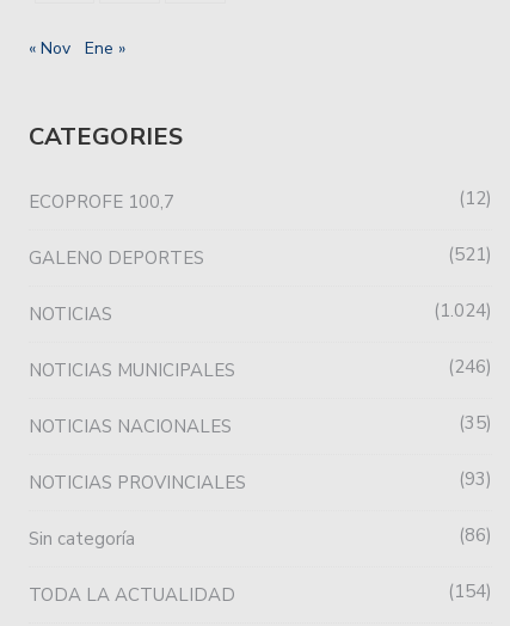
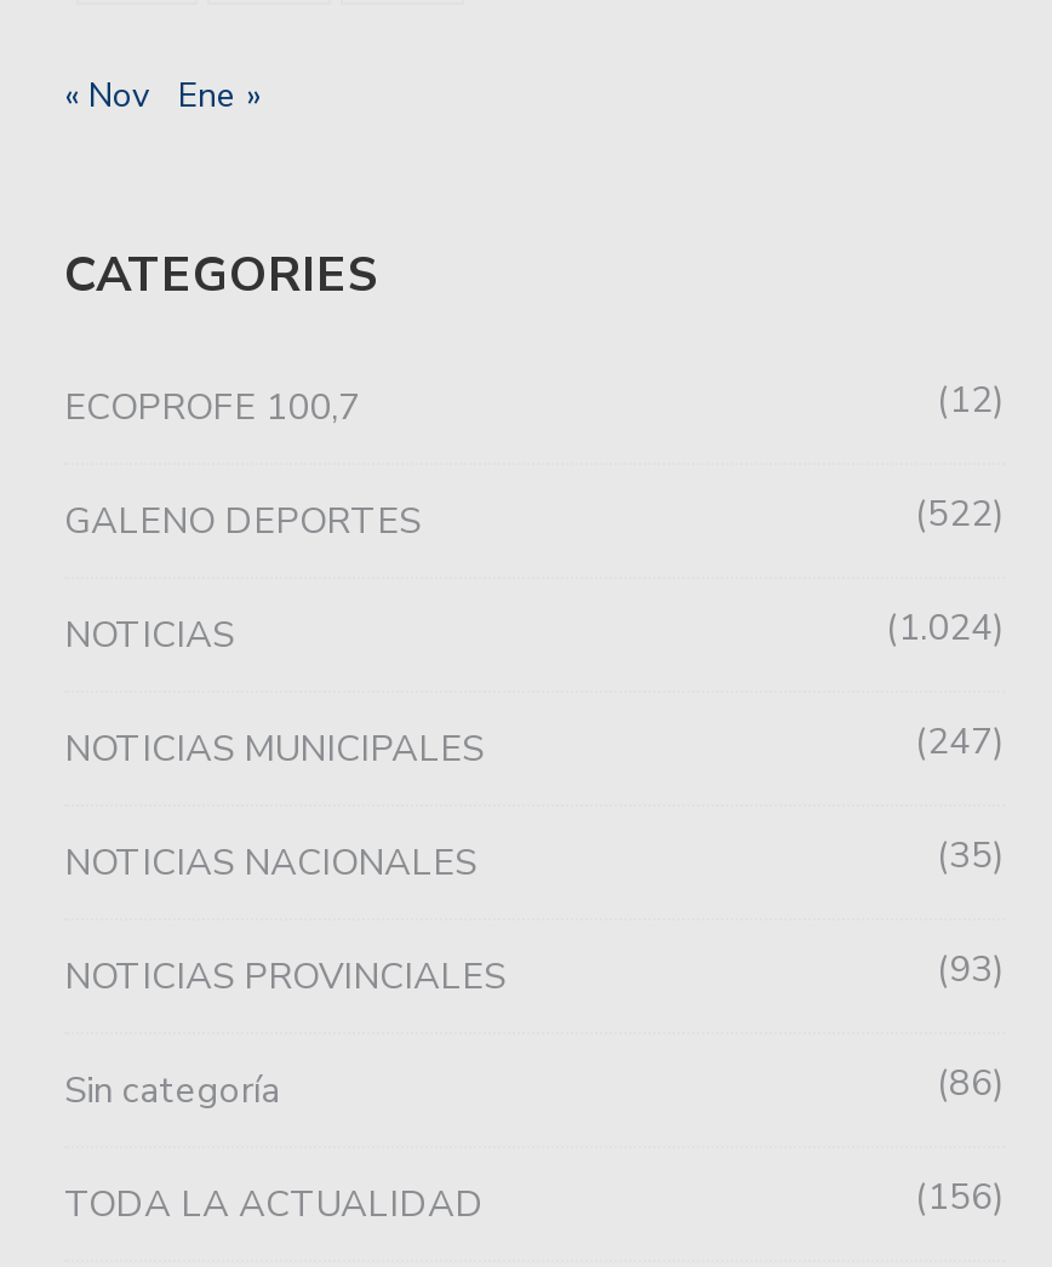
[454,243,486,267] 521 -> [927,490,993,538] 522
[454,355,486,379] 246 -> [927,718,993,766] 247
[454,580,486,604] 154 -> [927,1173,993,1221] 156

